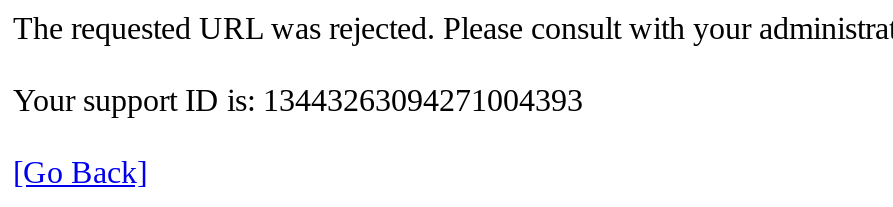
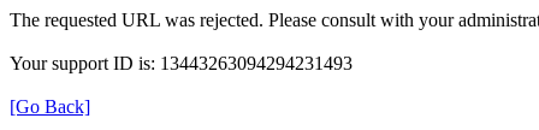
[13,83,583,117] Your support ID is: 13443263094271004393 -> [10,53,353,73] Your support ID is: 13443263094294231493

